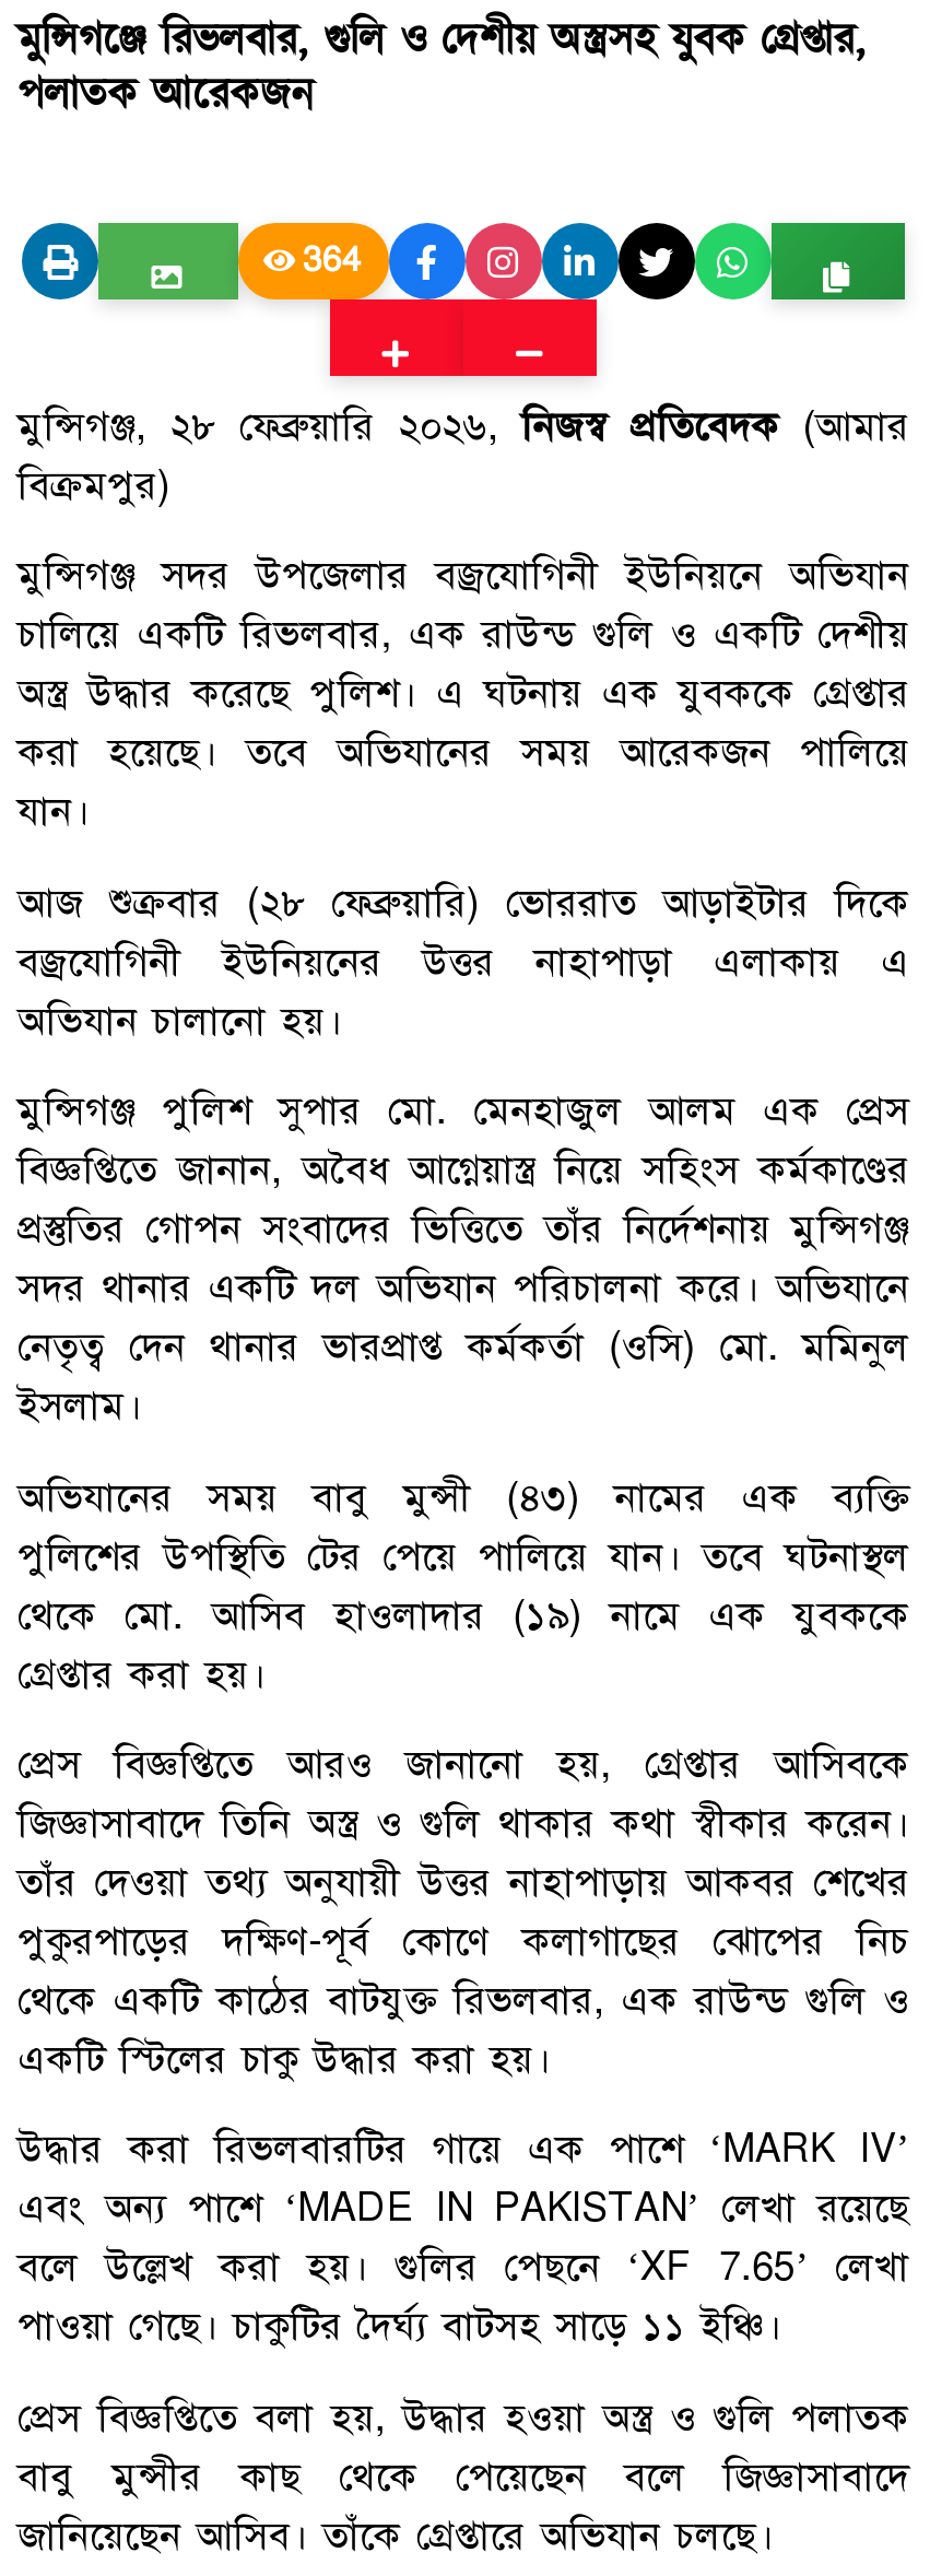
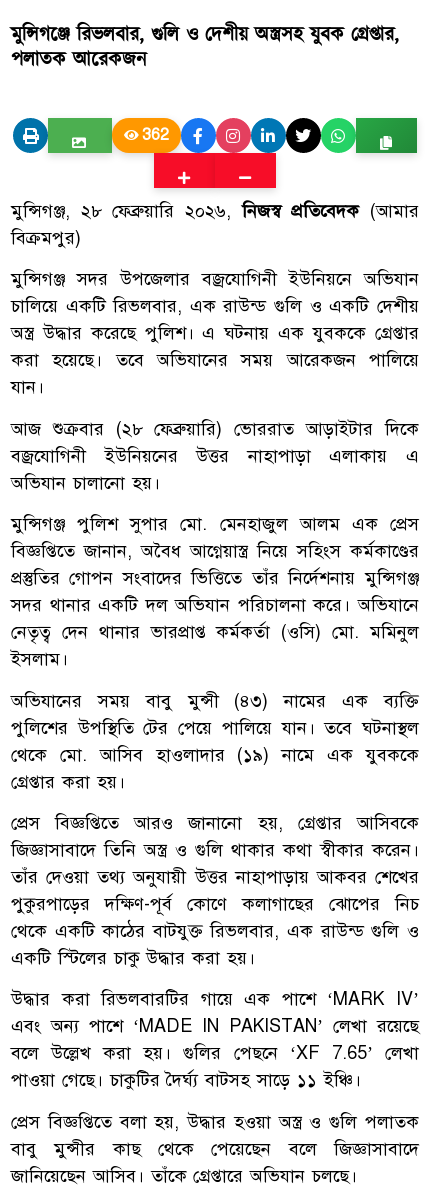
[303,238,362,282] 364 -> [141,125,168,145] 362

